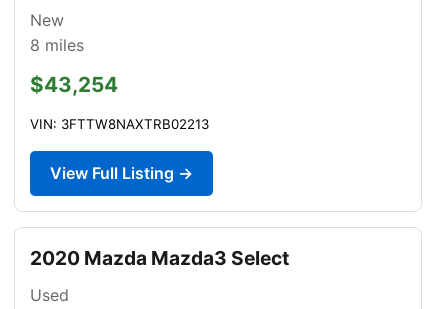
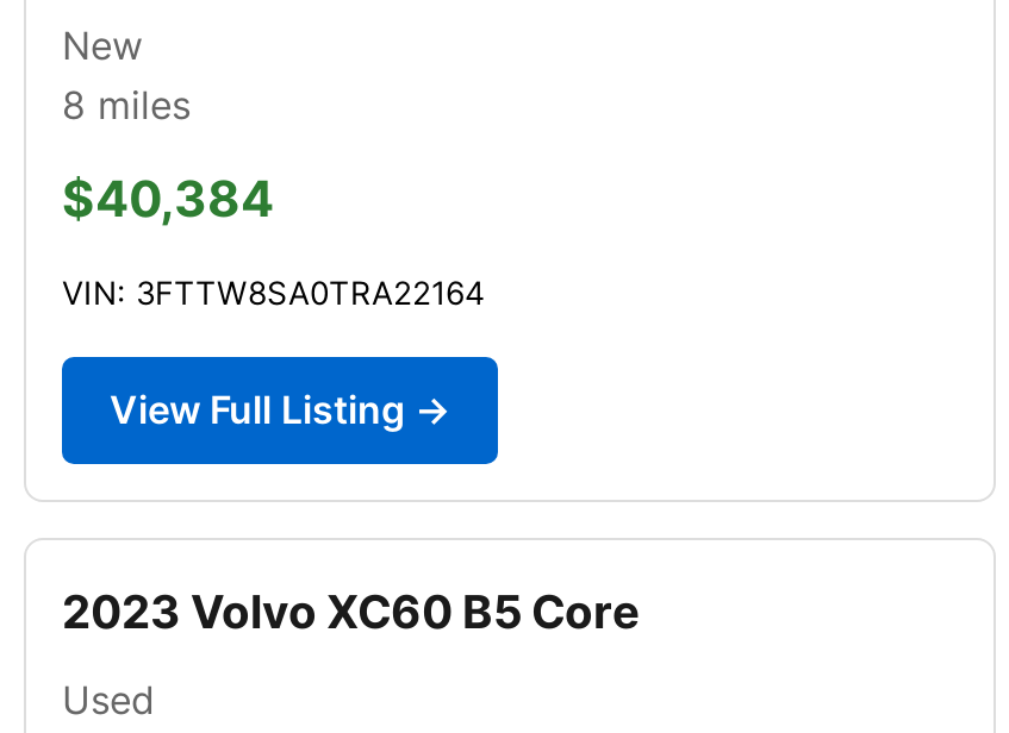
[30,72,118,97] $43,254 -> [62,169,274,228] $40,384
[30,116,209,132] VIN: 3FTTW8NAXTRB02213 -> [62,273,486,312] VIN: 3FTTW8SA0TRA22164
[30,246,289,270] 2020 Mazda Mazda3 Select -> [62,583,639,640] 2023 Volvo XC60 B5 Core

